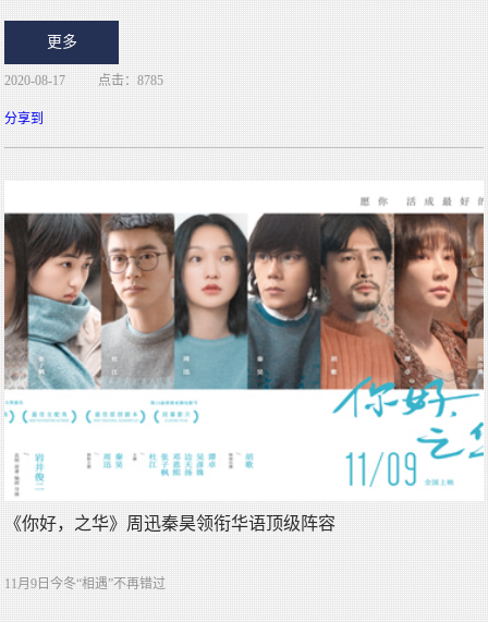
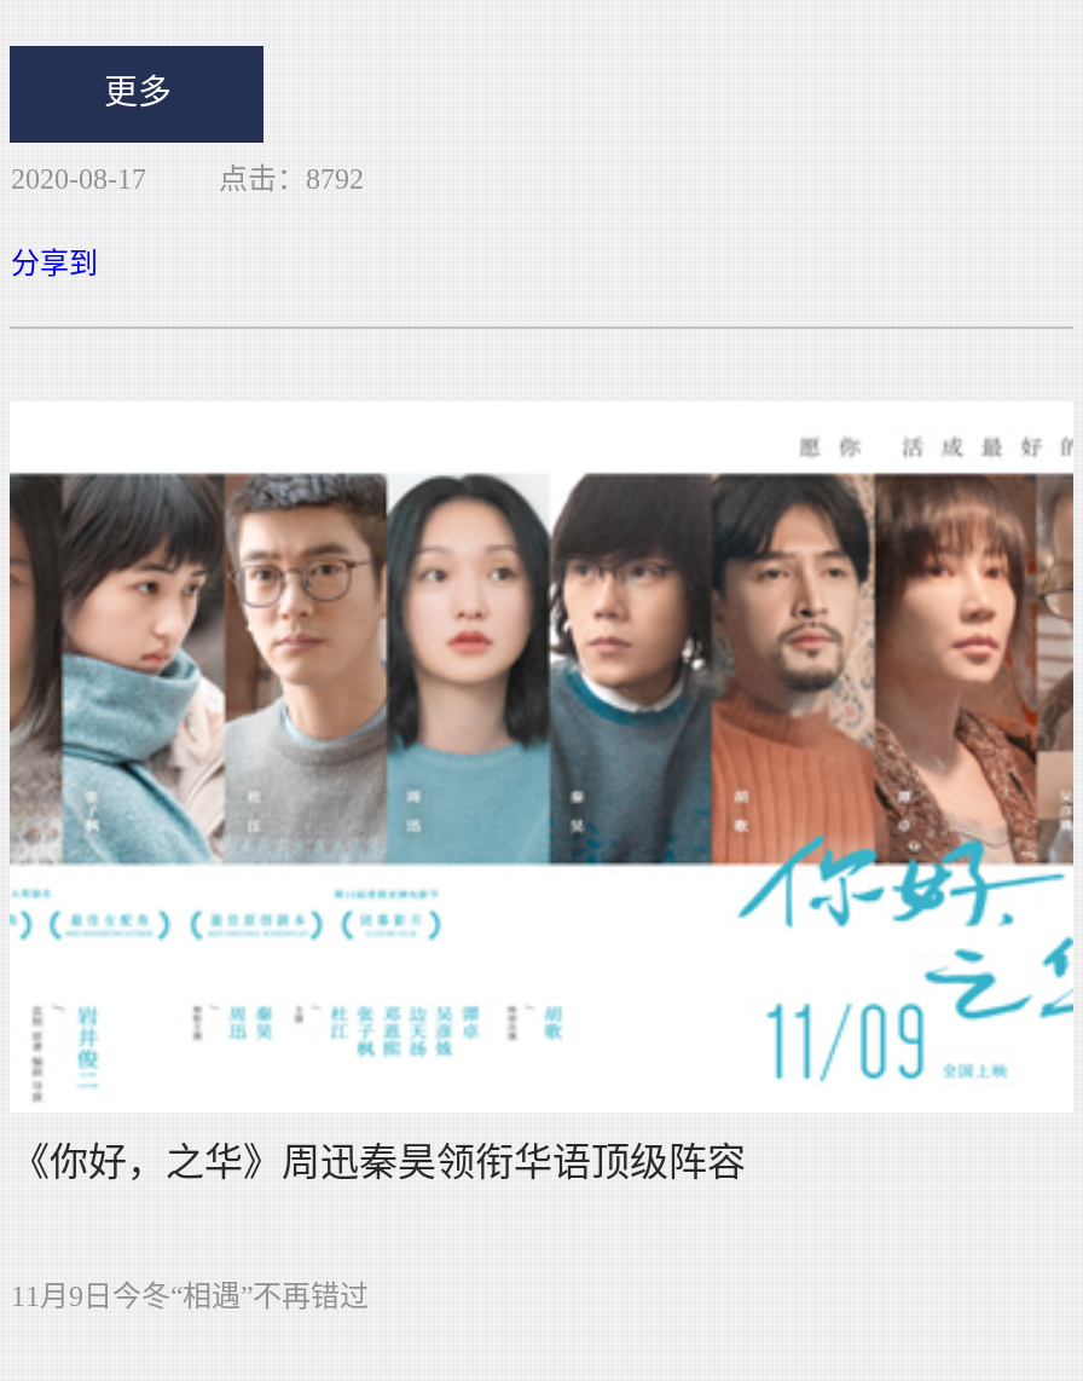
[99,73,164,88] 点击：8785 -> [219,162,364,196] 点击：8792

